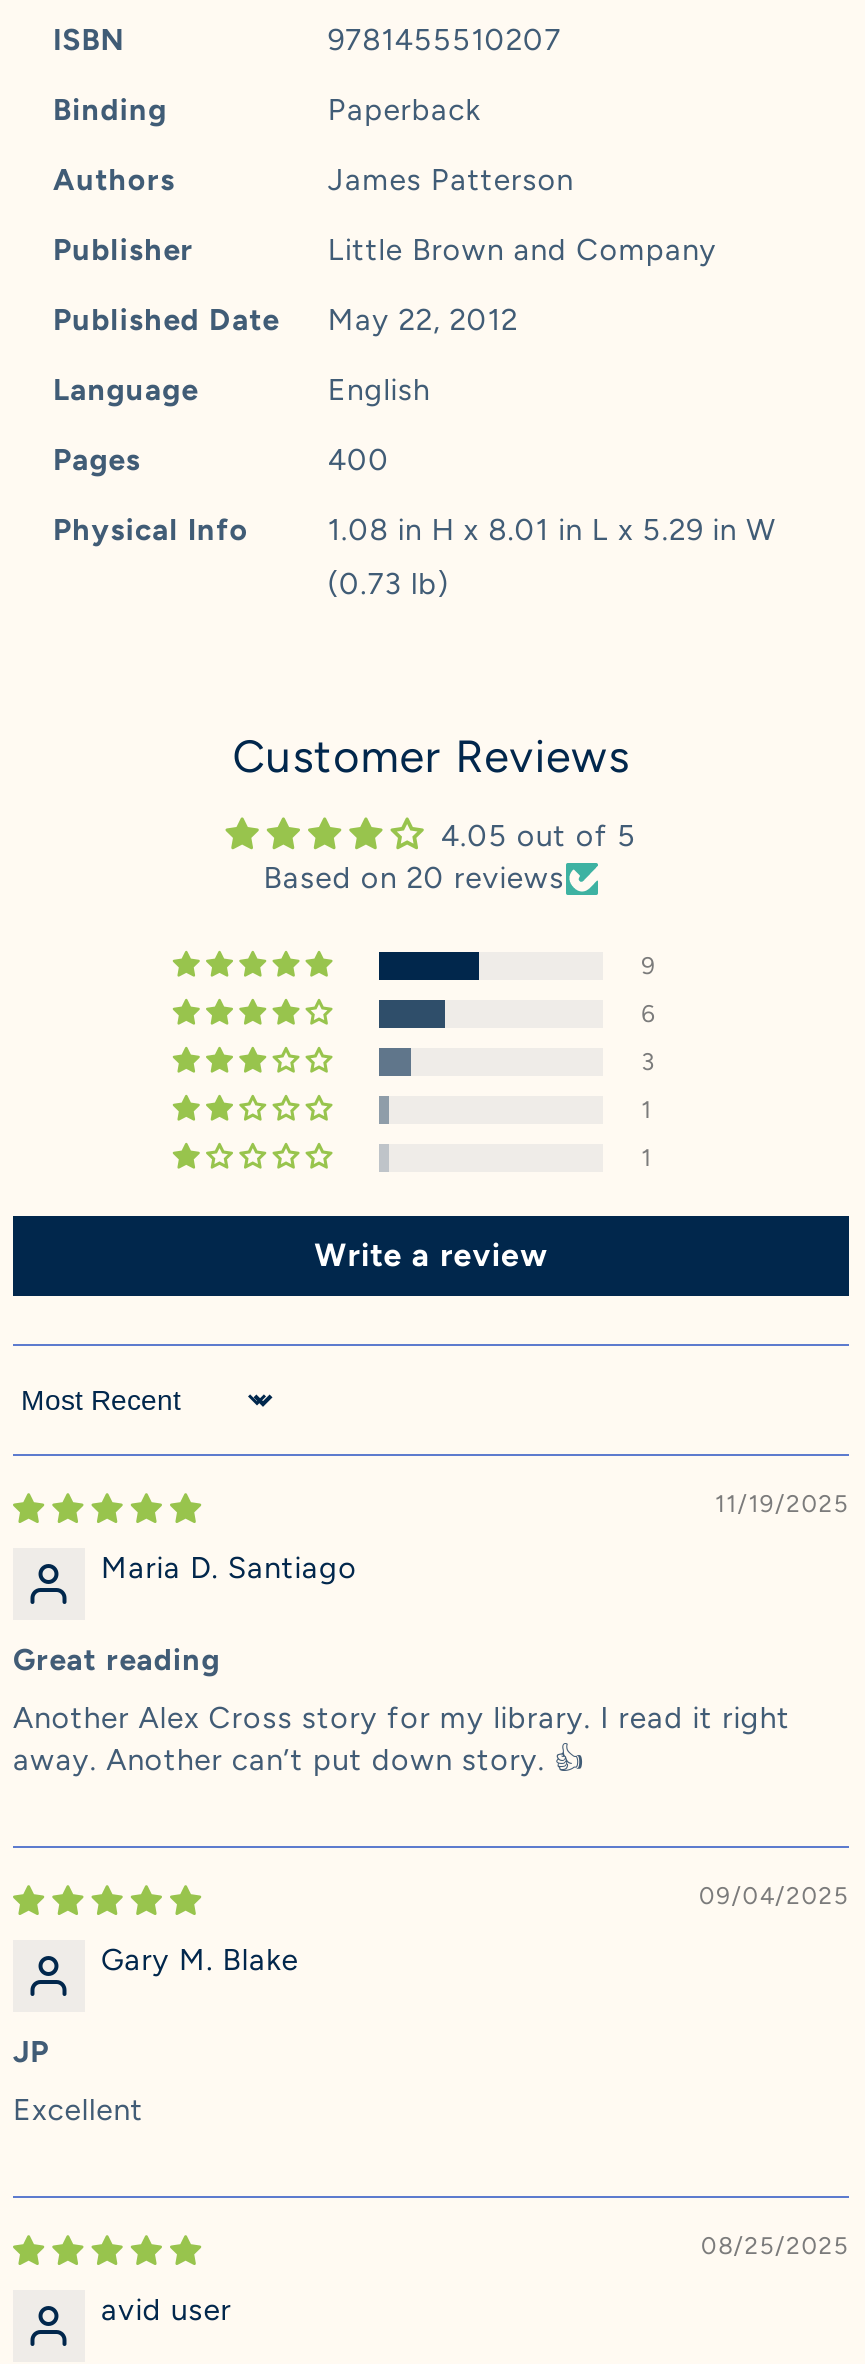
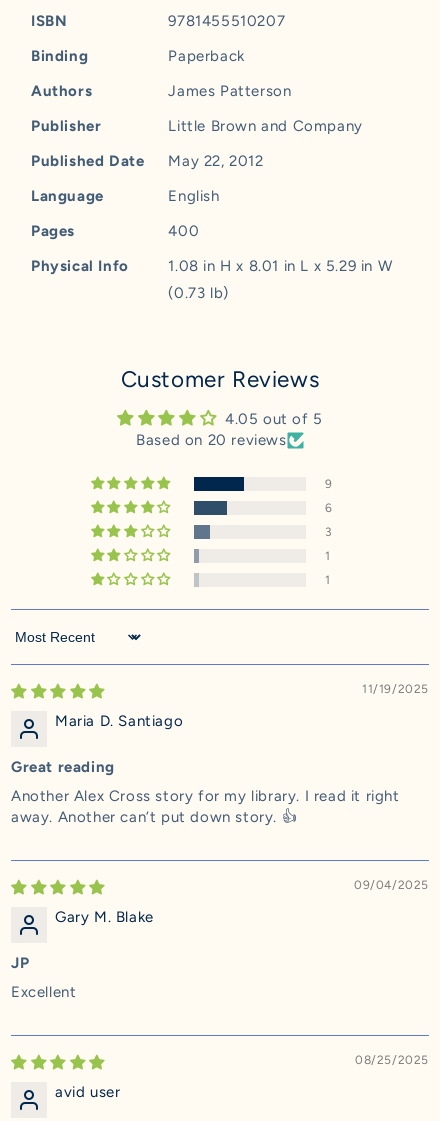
[315,1235,547,1273] Write a review -> none

